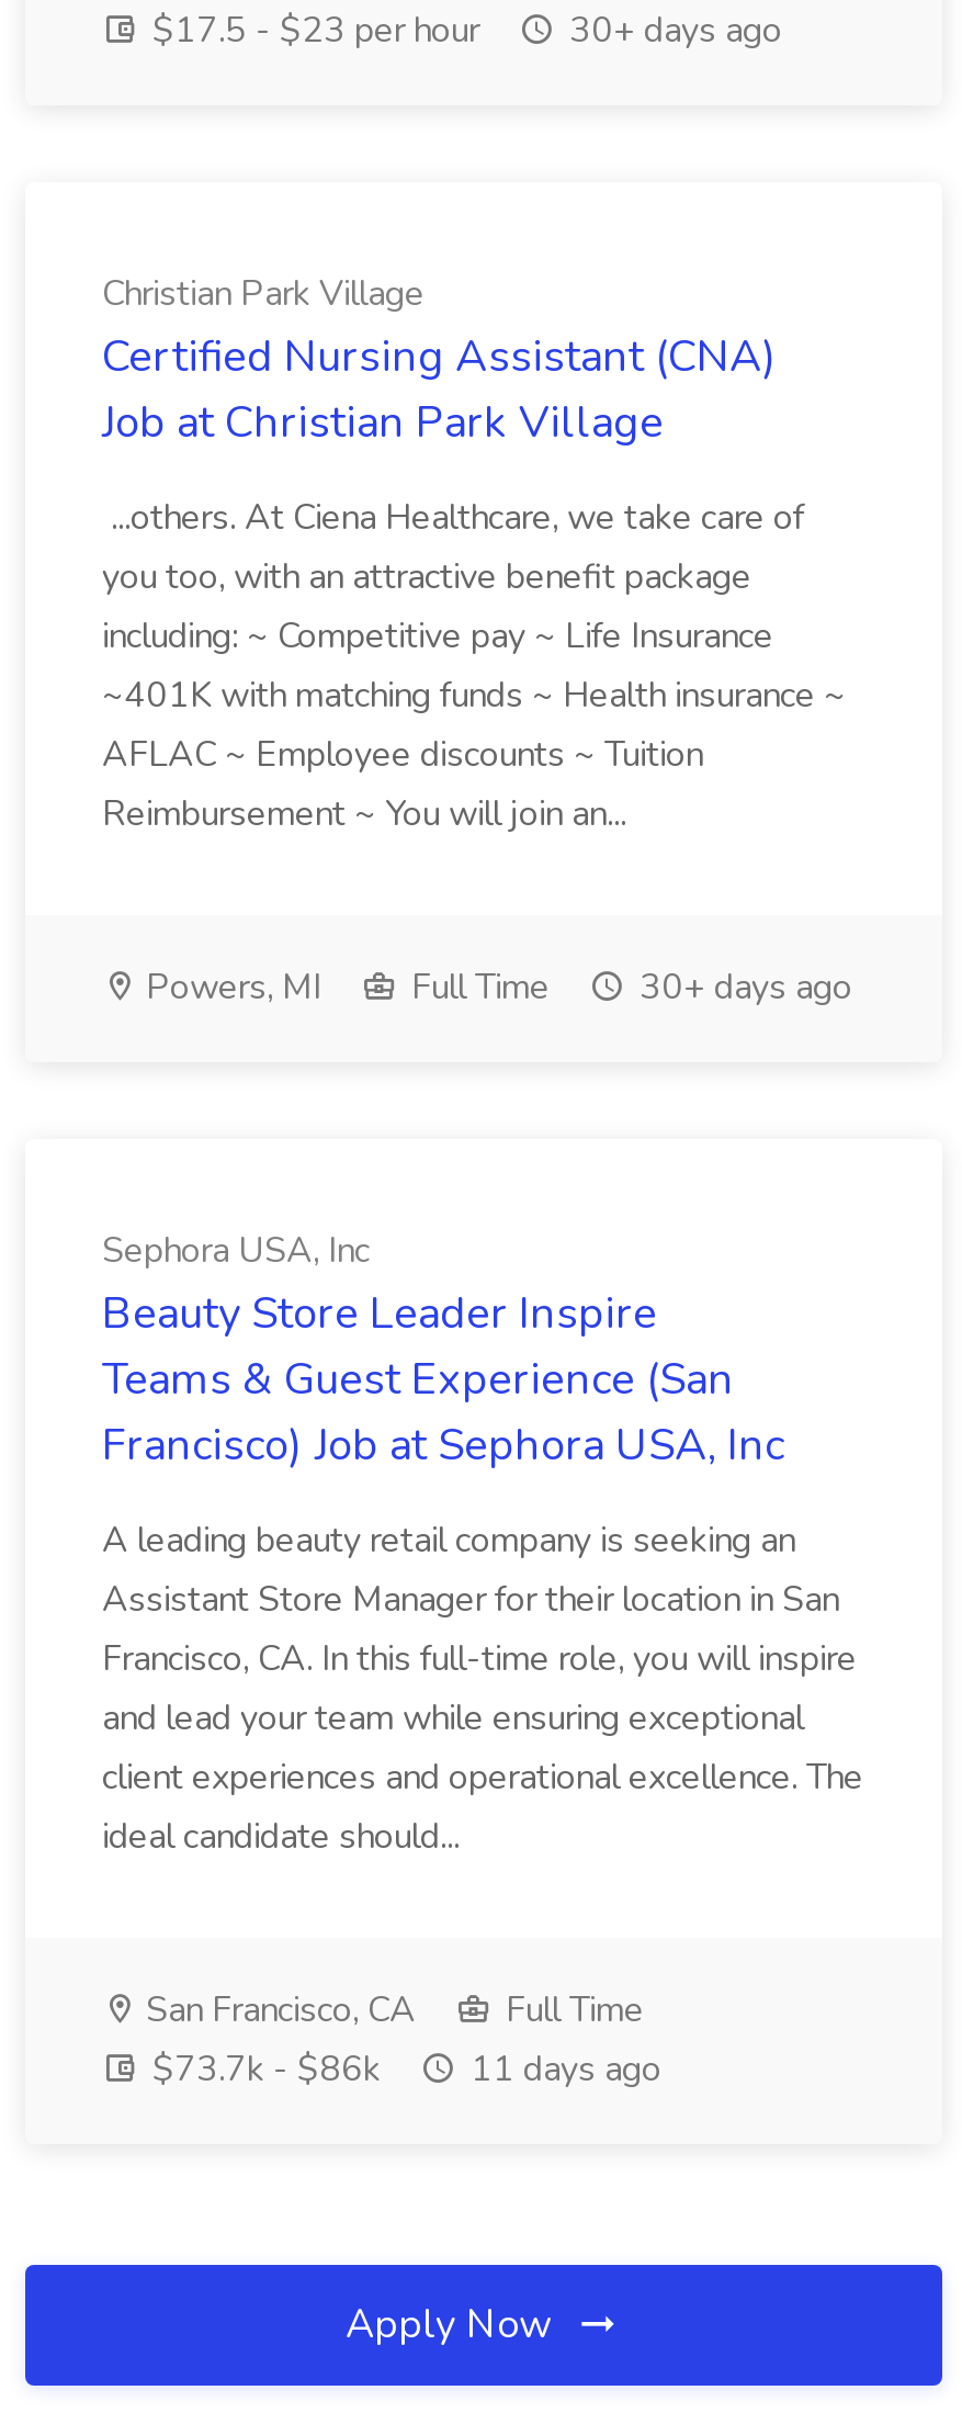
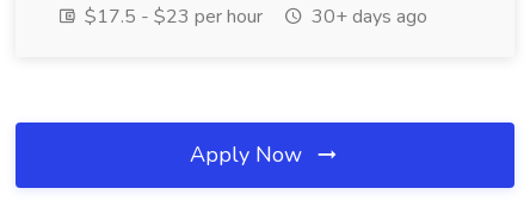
[102,270,846,838] Christian Park Village | Certified Nursing Assistant (CNA) | Job at Christian Park Village | ...others. At Ciena Healthcare, we take care of | you too, with an attractive benefit package | including: ~ Competitive pay ~ Life Insurance | ~401K with matching funds ~ Health insurance ~ | AFLAC ~ Employee discounts ~ Tuition | Reimbursement ~ You will join an... -> none
[137,963,852,1012] Powers, MI | Full Time | 30+ days ago -> none
[102,1227,863,1861] Sephora USA, Inc | Beauty Store Leader Inspire | Teams & Guest Experience (San | Francisco) Job at Sephora USA, Inc | A leading beauty retail company is seeking an | Assistant Store Manager for their location in San | Francisco, CA. In this full-time role, you will inspire | and lead your team while ensuring exceptional | client experiences and operational excellence. The | ideal candidate should... -> none
[137,1986,661,2094] San Francisco, CA | Full Time | $73.7k - $86k | 11 days ago -> none

